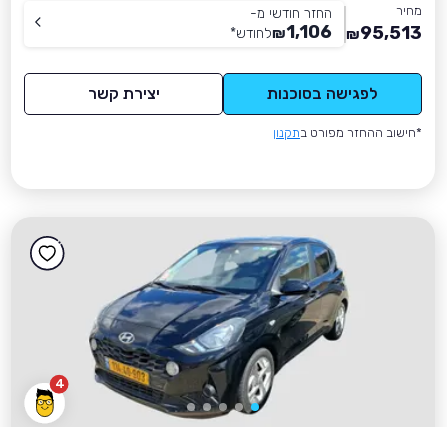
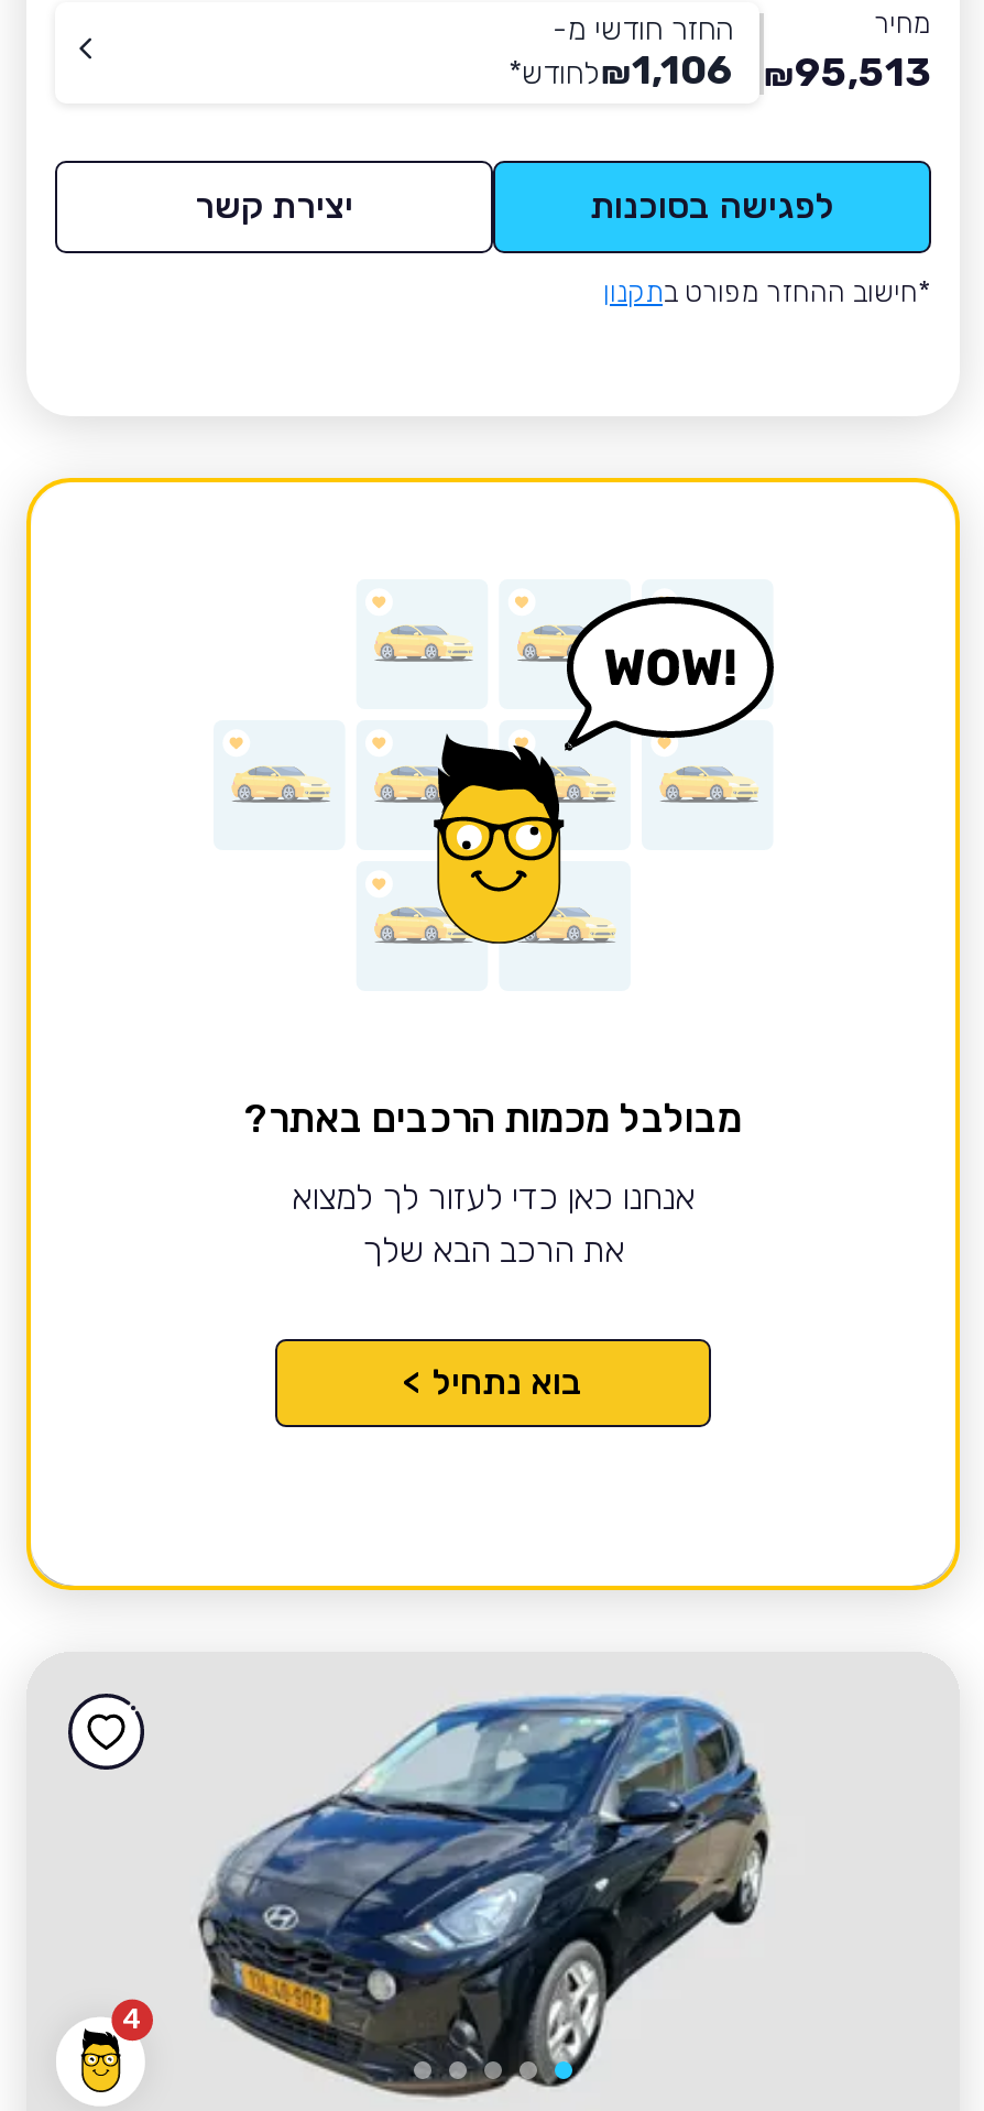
none -> [24,476,962,1592] [image] | מבולבל מכמות הרכבים באתר? | אנחנו כאן כדי לעזור לך למצוא | את הרכב הבא שלך | בוא נתחיל >

